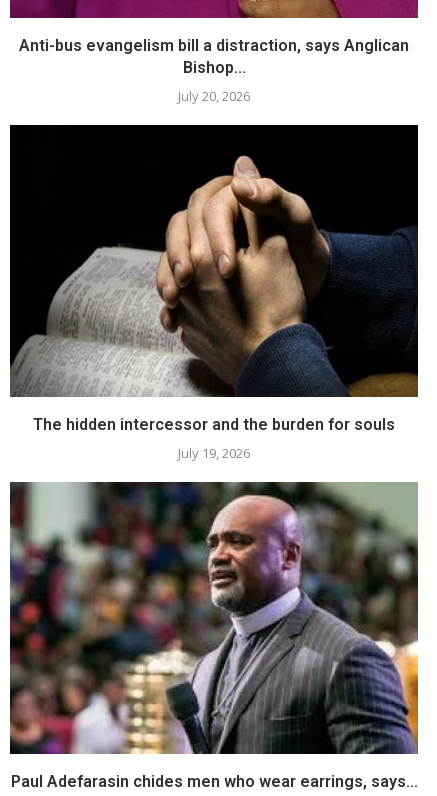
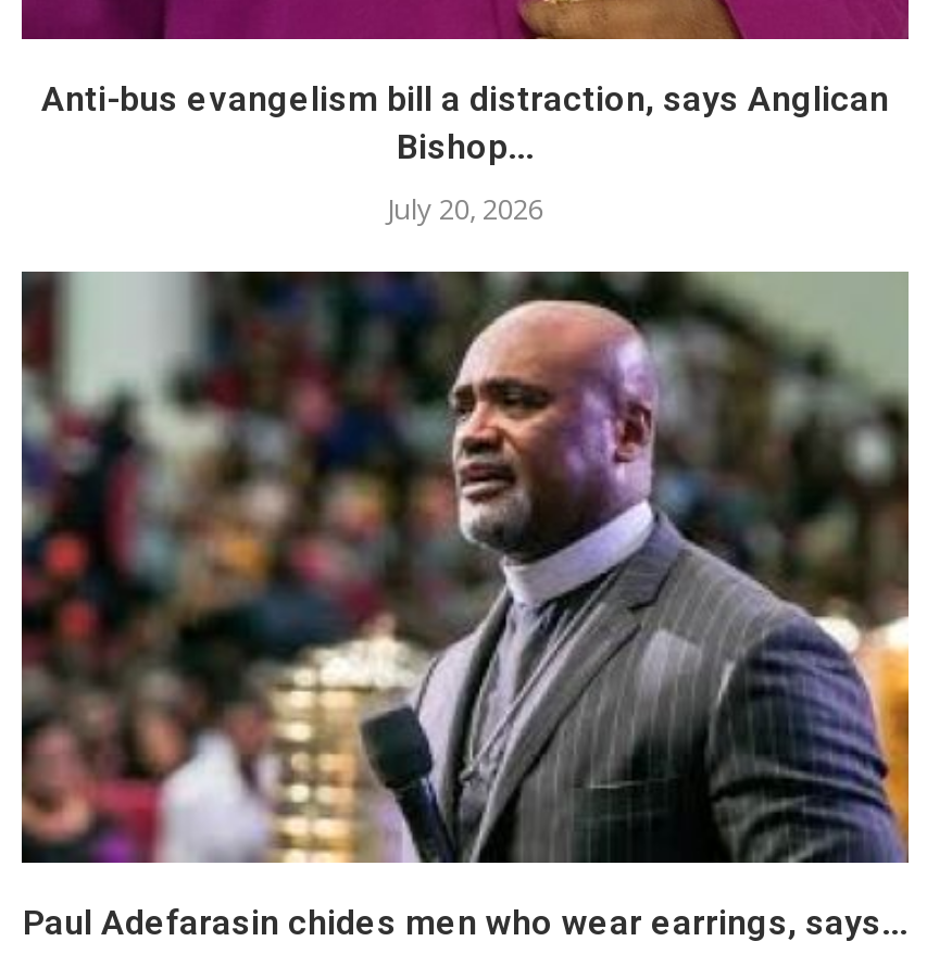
[9,124,419,461] [image] | The hidden intercessor and the burden for souls | July 19, 2026 -> none

